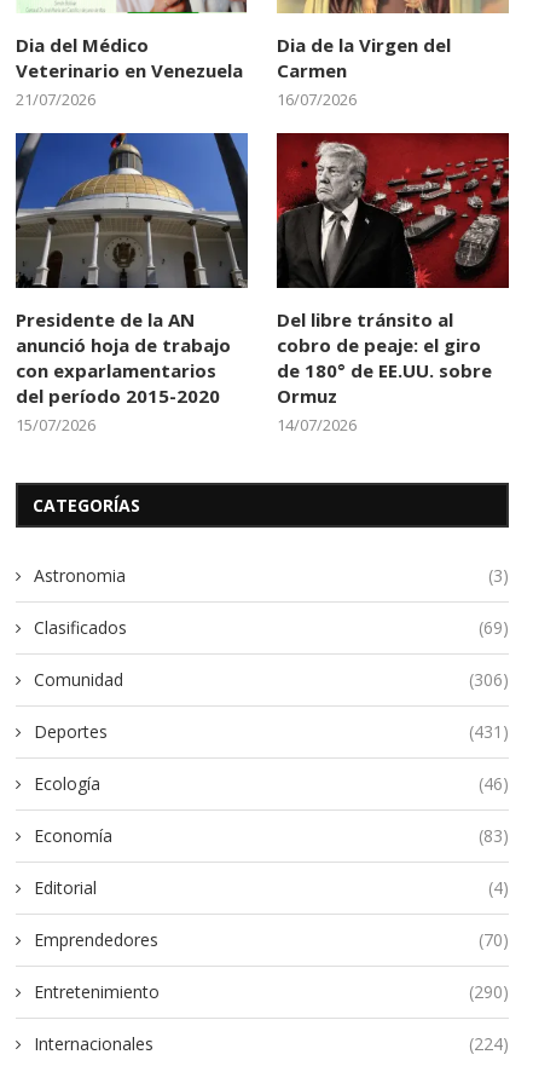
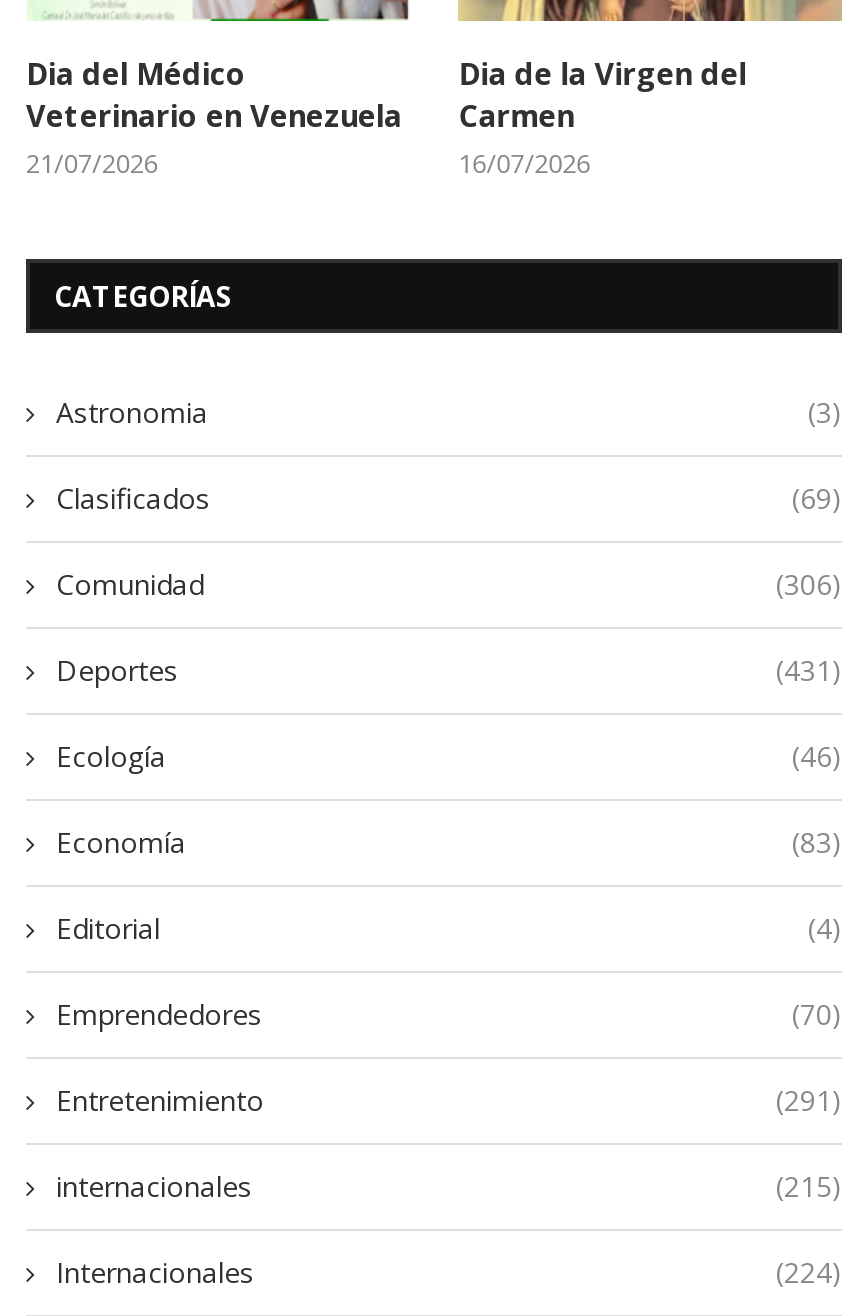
[15,132,249,435] [image] | Presidente de la AN | anunció hoja de trabajo | con exparlamentarios | del período 2015-2020 | 15/07/2026 -> none
[276,132,510,435] [image] | Del libre tránsito al | cobro de peaje: el giro | de 180° de EE.UU. sobre | Ormuz | 14/07/2026 -> none
moved [33,493,509,1003] -> [54,278,842,1120]: CATEGORÍAS | Astronomia | (3) | ... | (70) | Entretenimiento
[469,980,509,1003] (290) -> [56,1082,842,1206] (291) | internacionales | (215)

